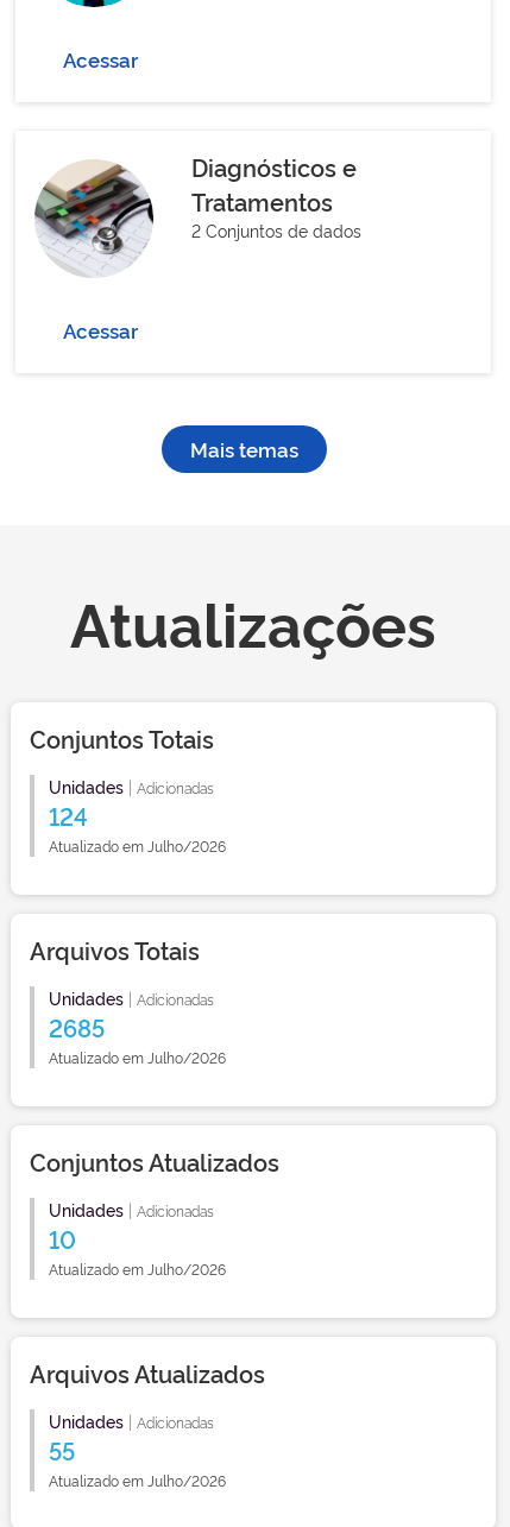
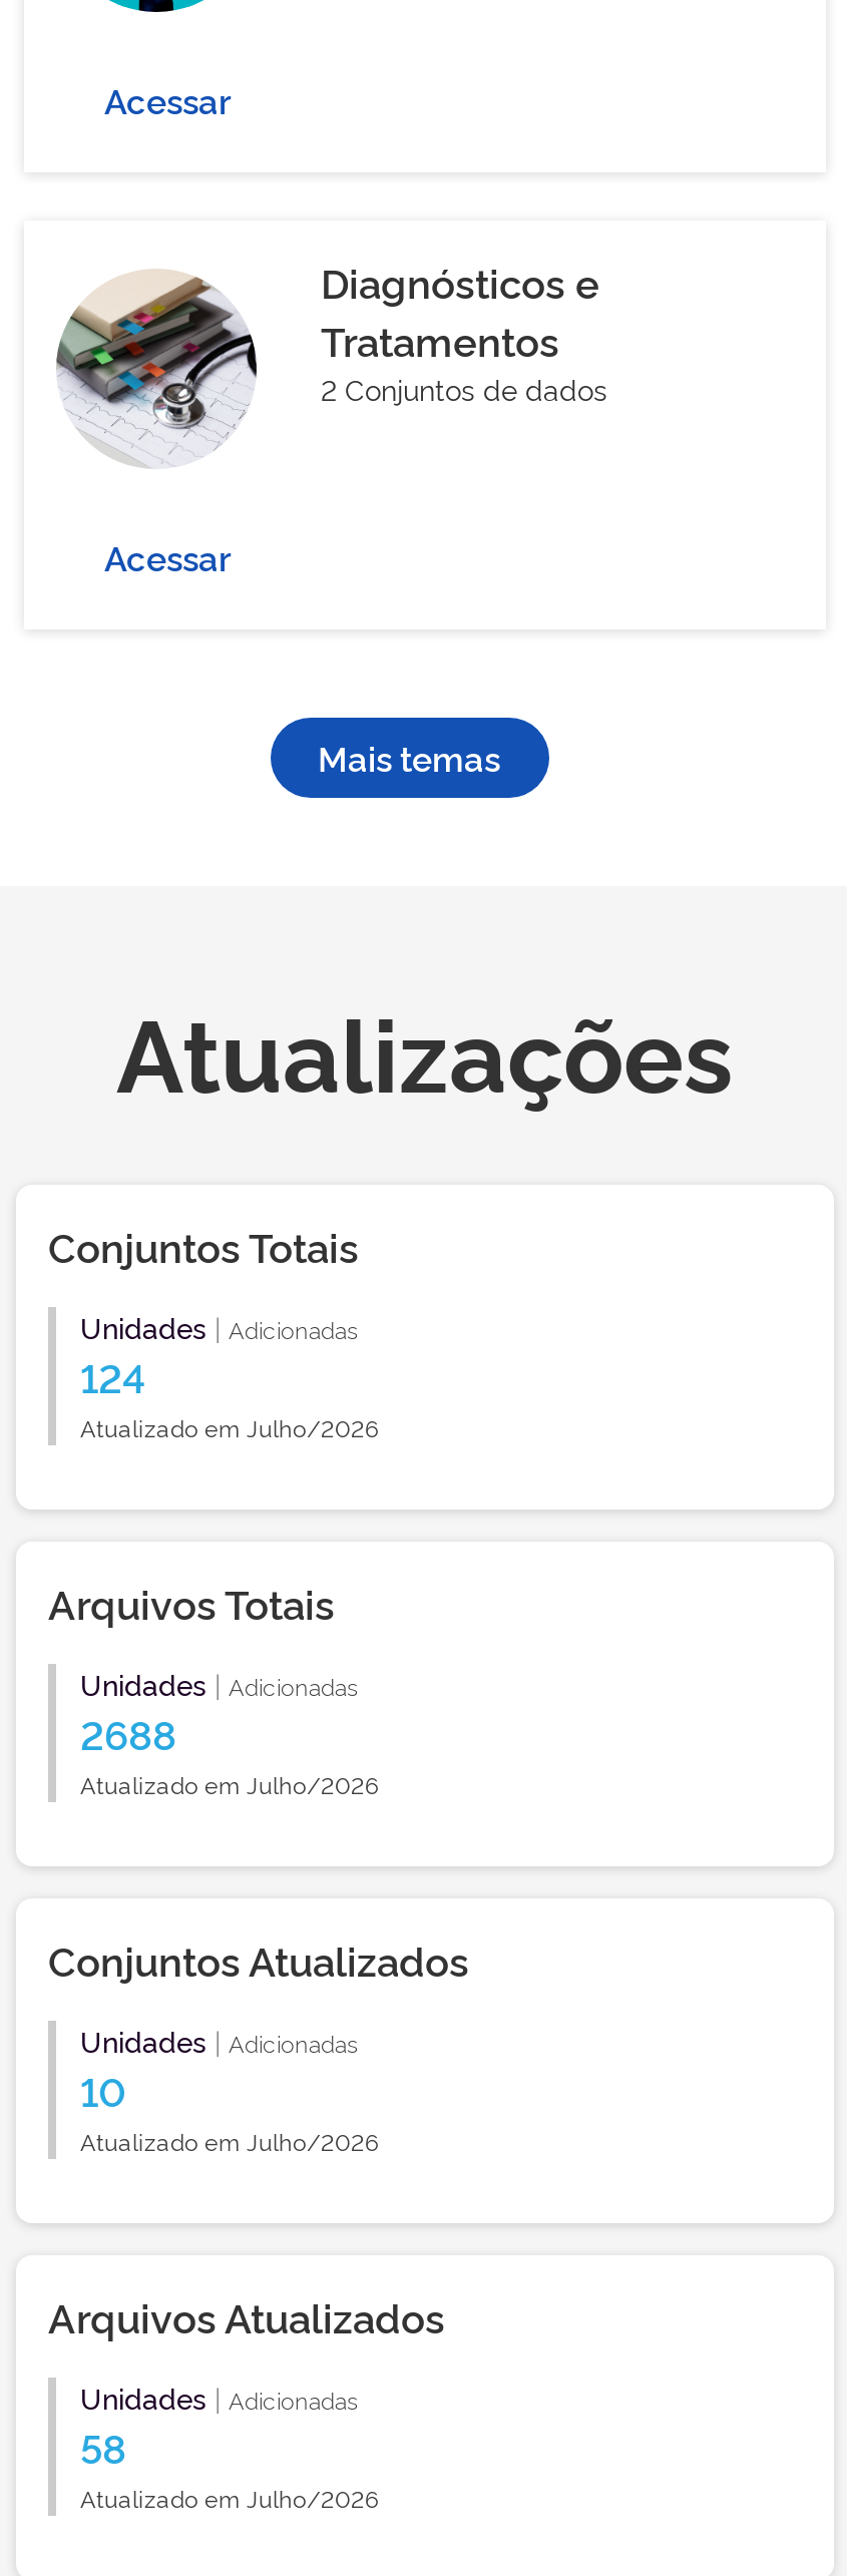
[49,1009,105,1043] 2685 -> [80,1703,176,1759] 2688
[49,1433,75,1466] 55 -> [80,2417,126,2473] 58

